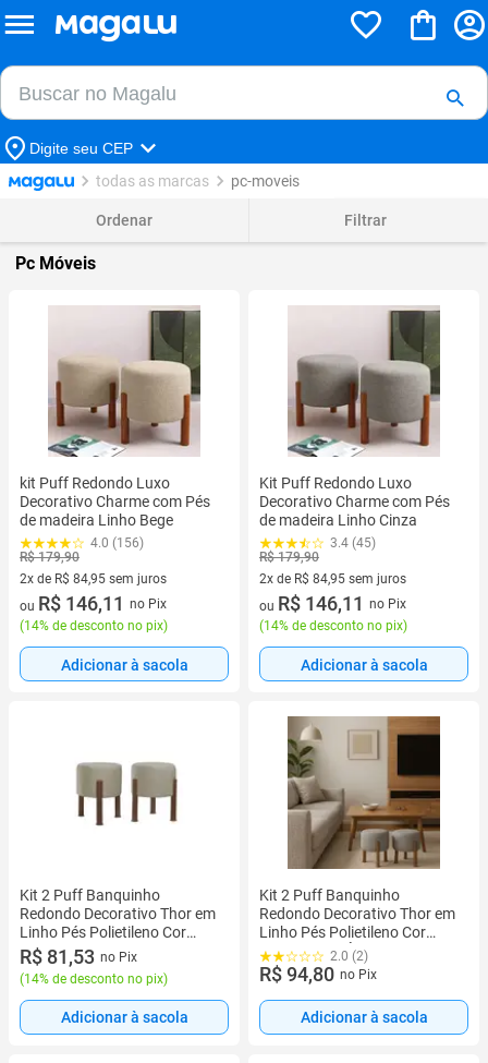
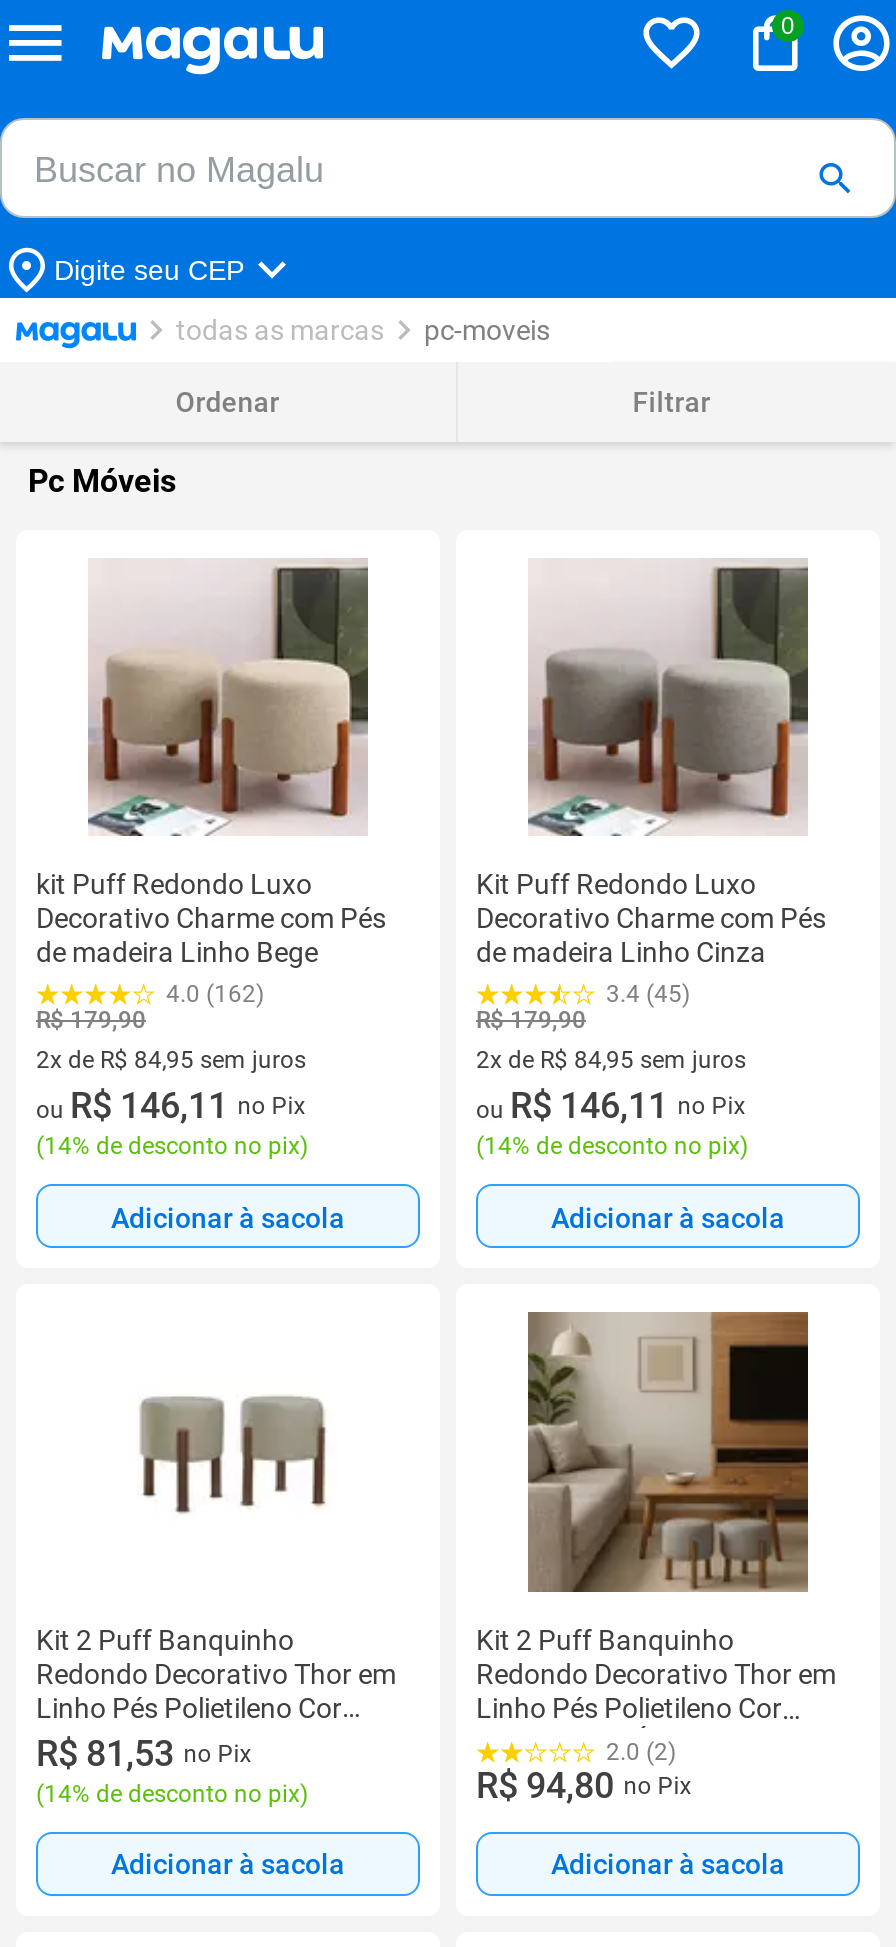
none -> [781,12,795,40] 0
[90,536,144,551] 4.0 (156) -> [166,981,264,1009] 4.0 (162)

